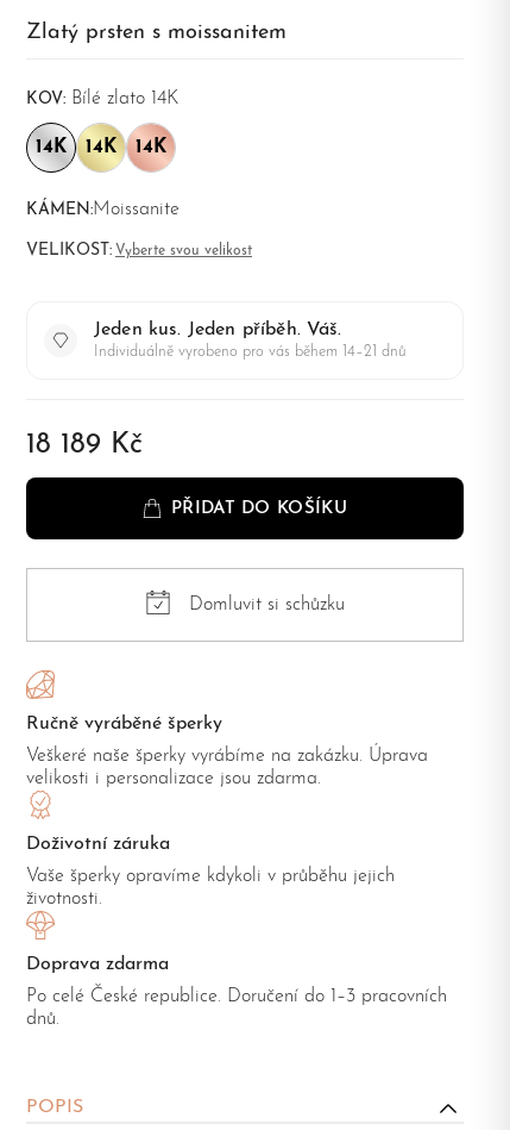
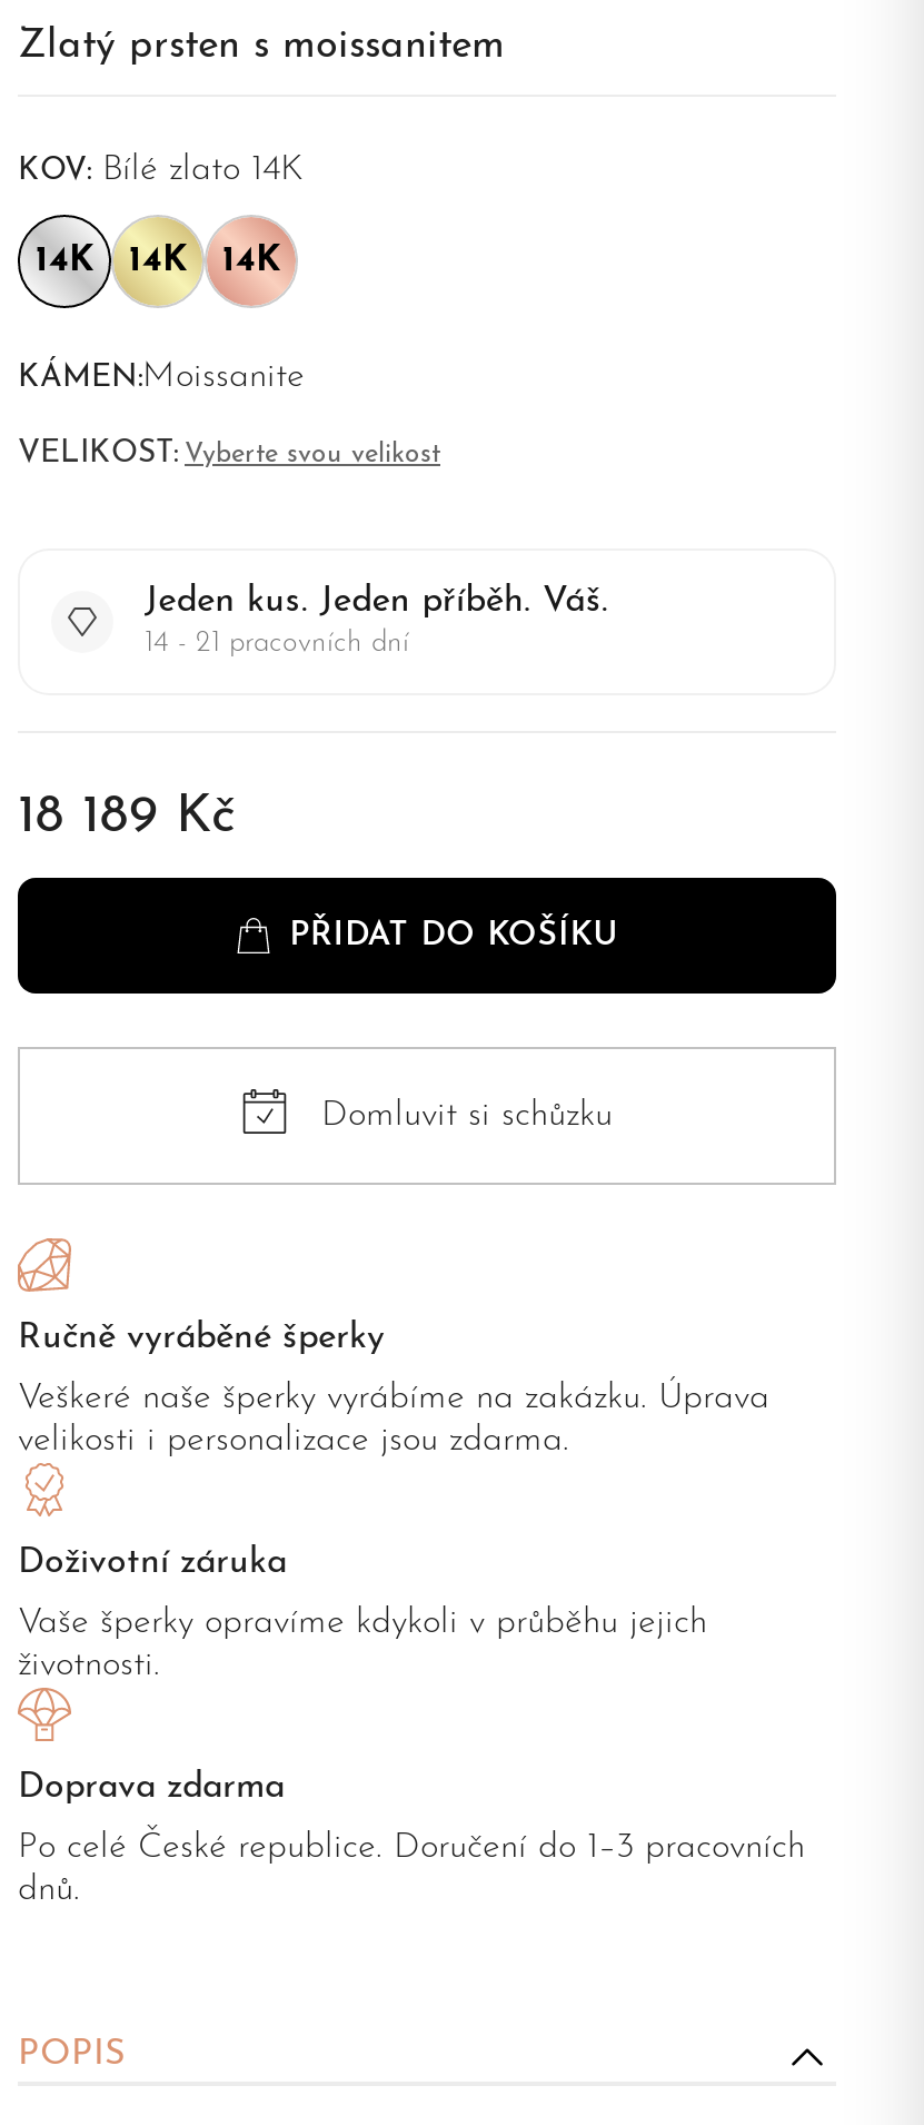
[94,345,407,360] Individuálně vyrobeno pro vás během 14–21 dnů -> [145,629,409,658] 14 - 21 pracovních dní

